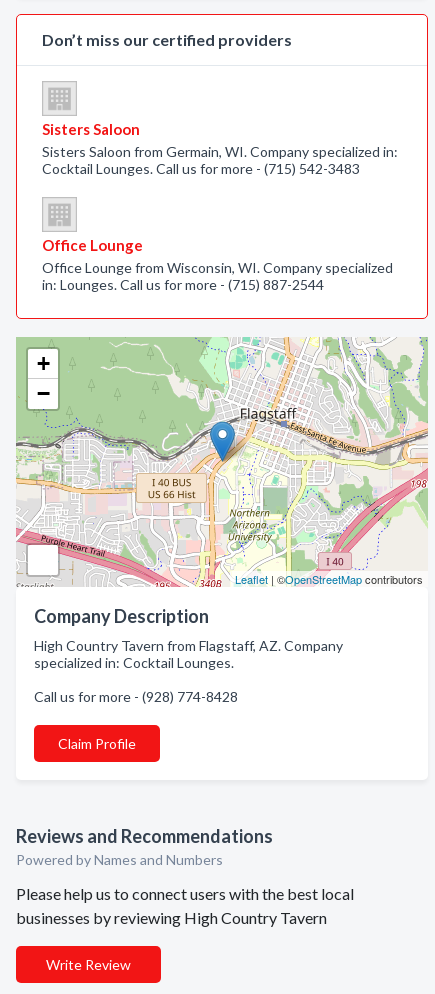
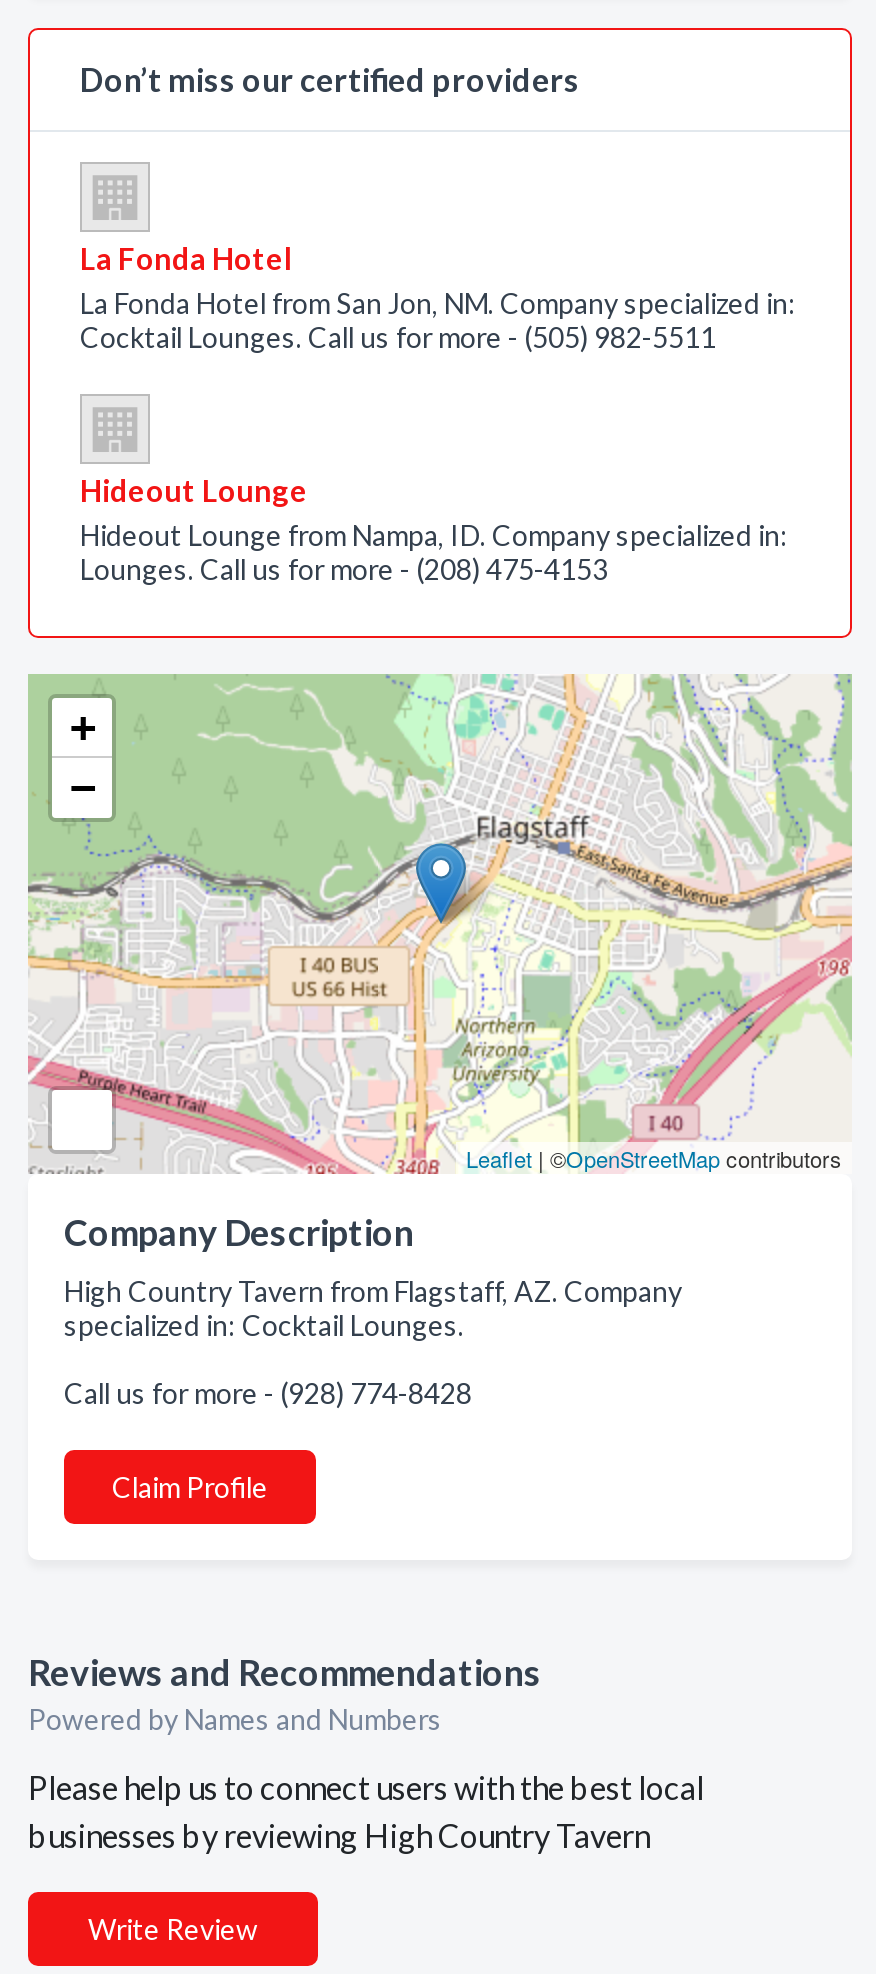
[42,120,398,177] Sisters Saloon | Sisters Saloon from Germain, WI. Company specialized in: | Cocktail Lounges. Call us for more - (715) 542-3483 -> [80,240,796,354] La Fonda Hotel | La Fonda Hotel from San Jon, NM. Company specialized in: | Cocktail Lounges. Call us for more - (505) 982-5511
[42,236,393,293] Office Lounge | Office Lounge from Wisconsin, WI. Company specialized | in: Lounges. Call us for more - (715) 887-2544 -> [80,472,788,586] Hideout Lounge | Hideout Lounge from Nampa, ID. Company specialized in: | Lounges. Call us for more - (208) 475-4153

